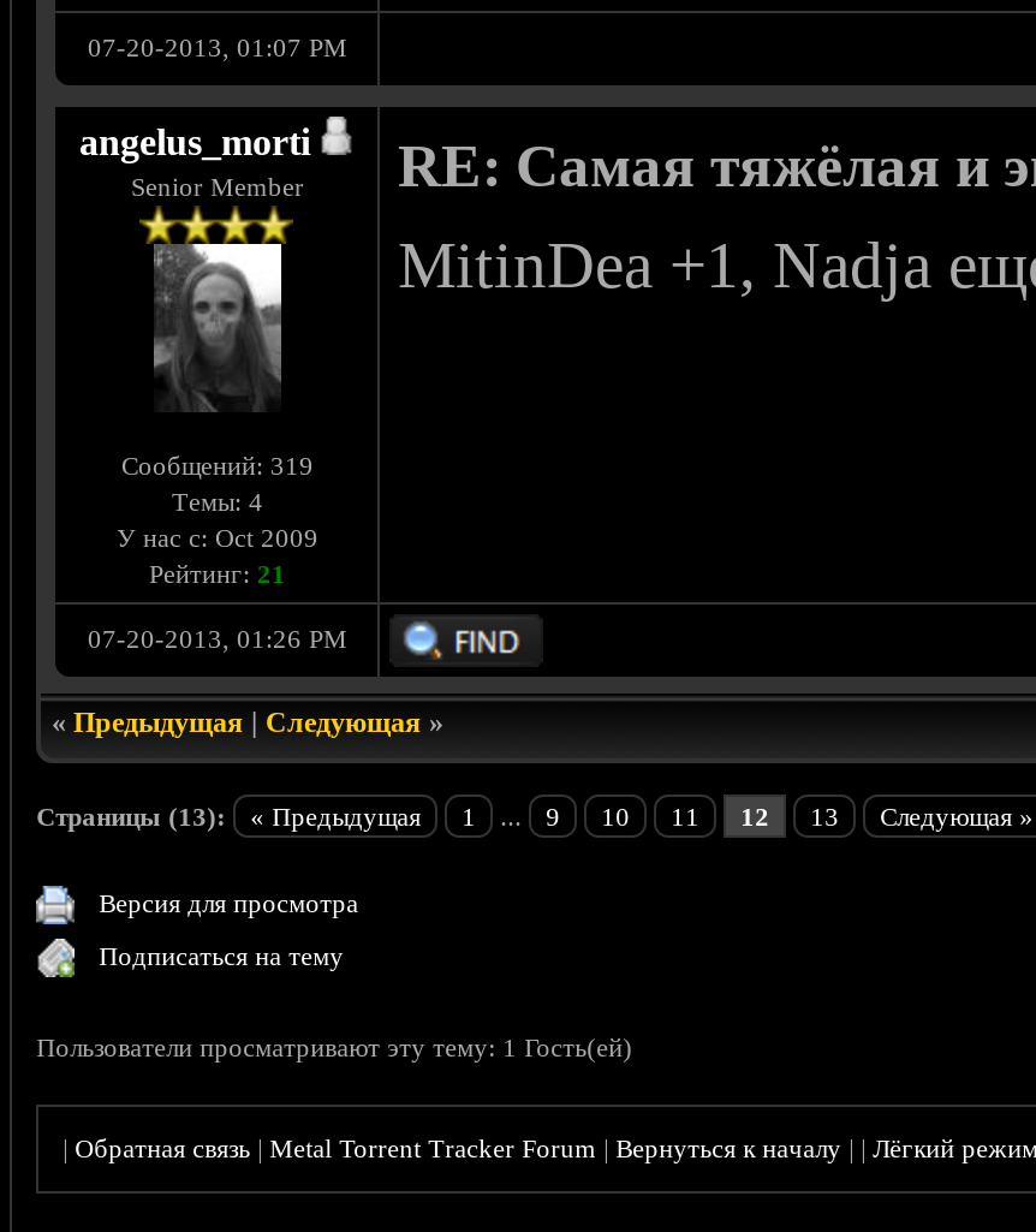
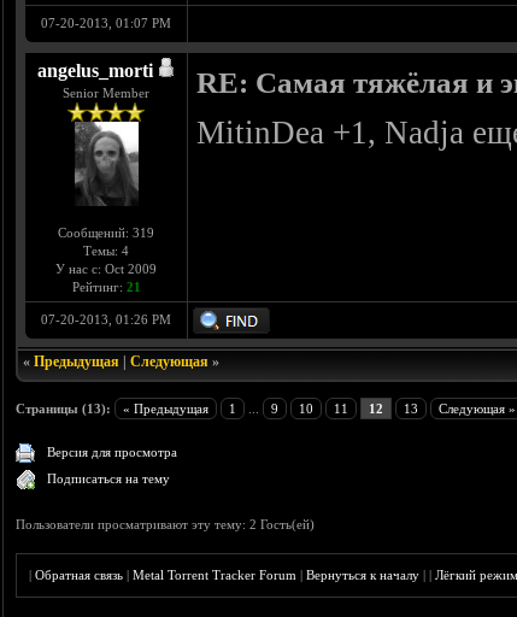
[36,1032,632,1061] Пользователи просматривают эту тему: 1 Гость(ей) -> [16,517,315,531] Пользователи просматривают эту тему: 2 Гость(ей)

